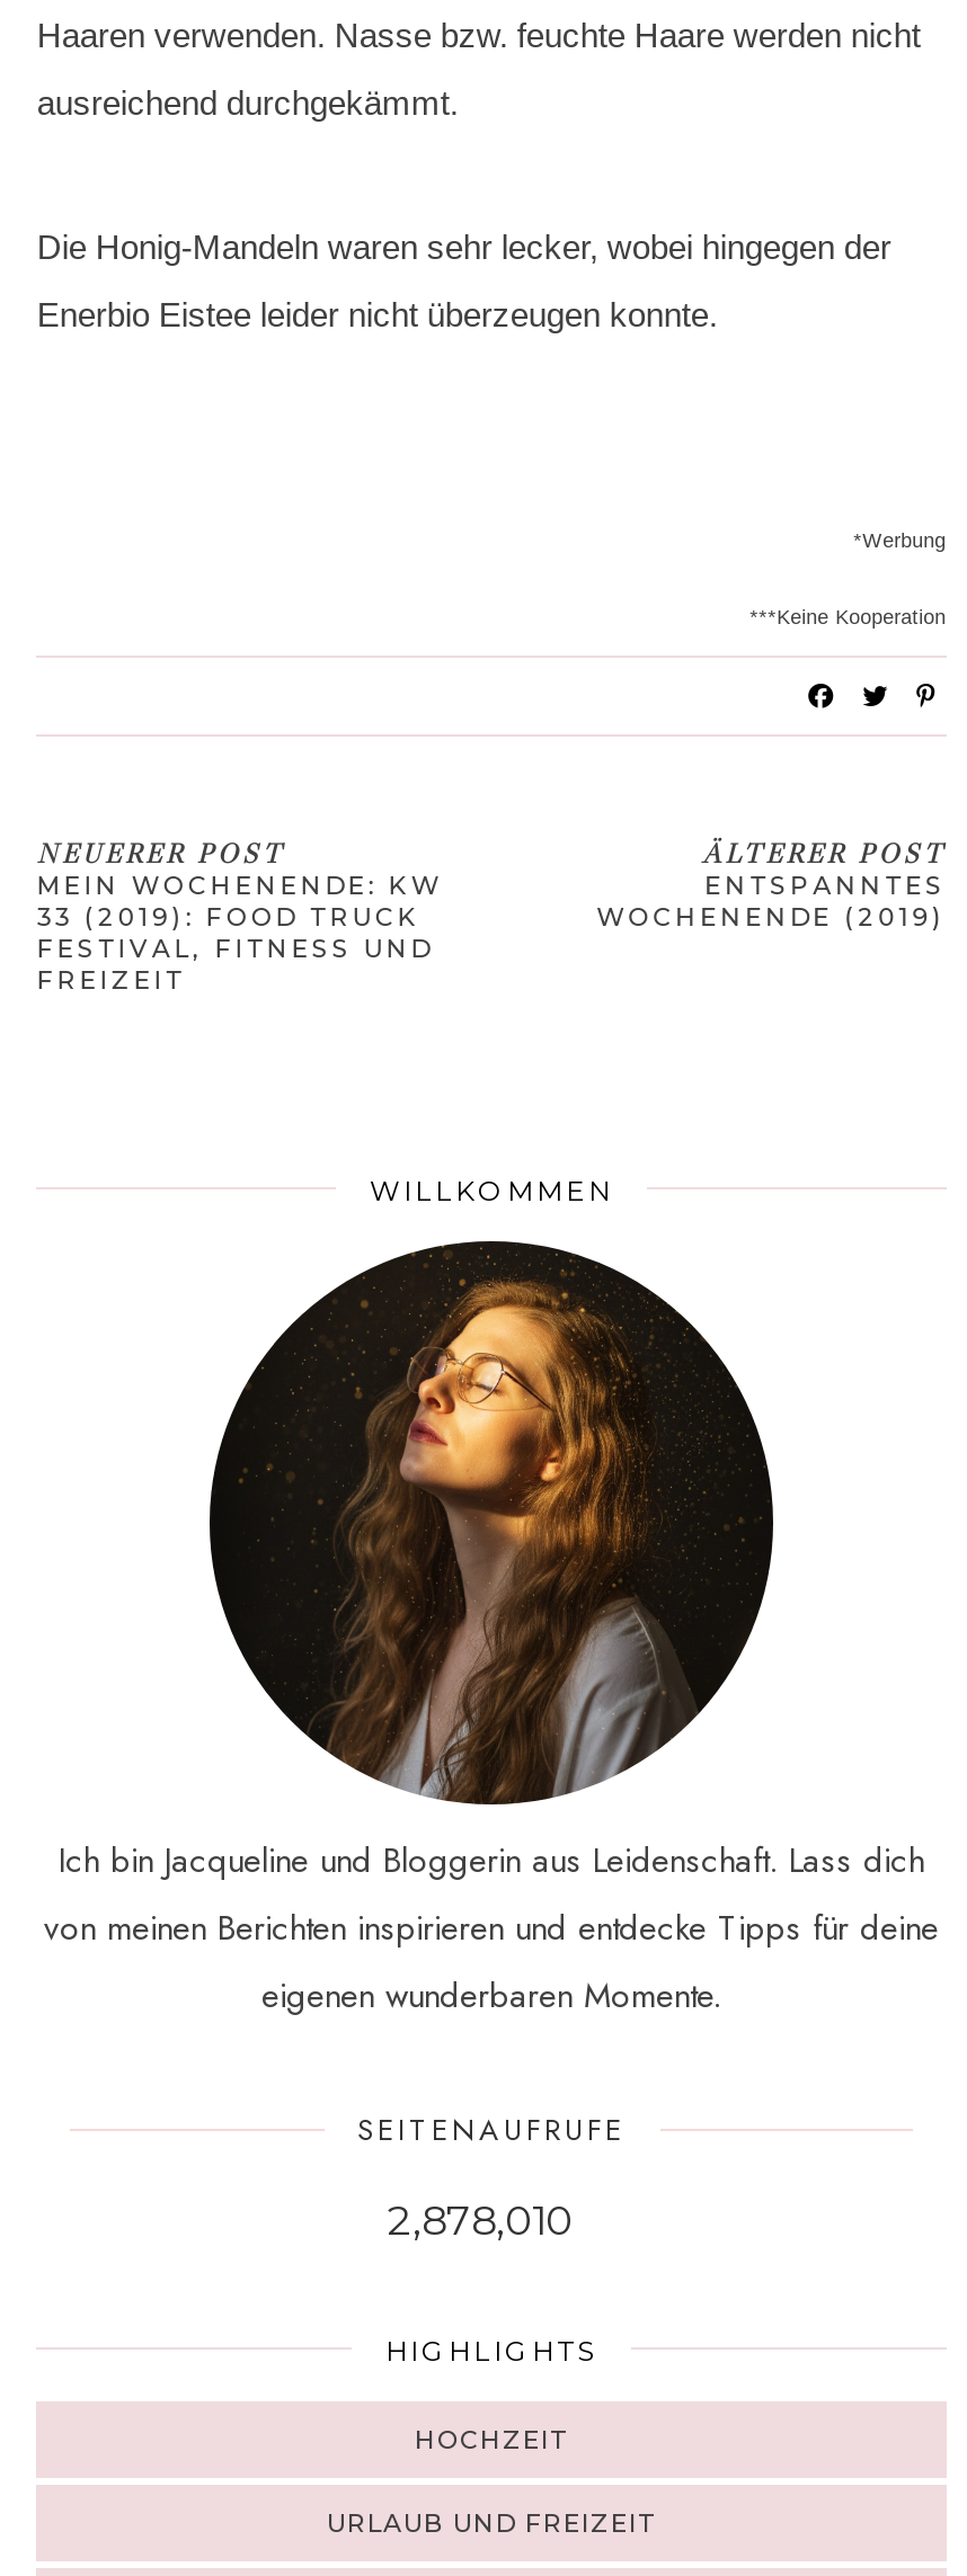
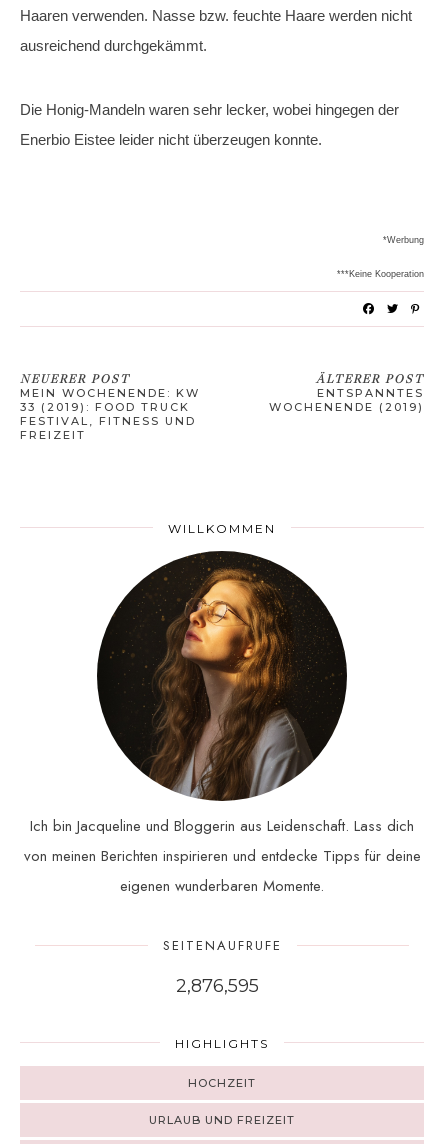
[388,2196,573,2245] 2,878,010 -> [175,975,258,997] 2,876,595

